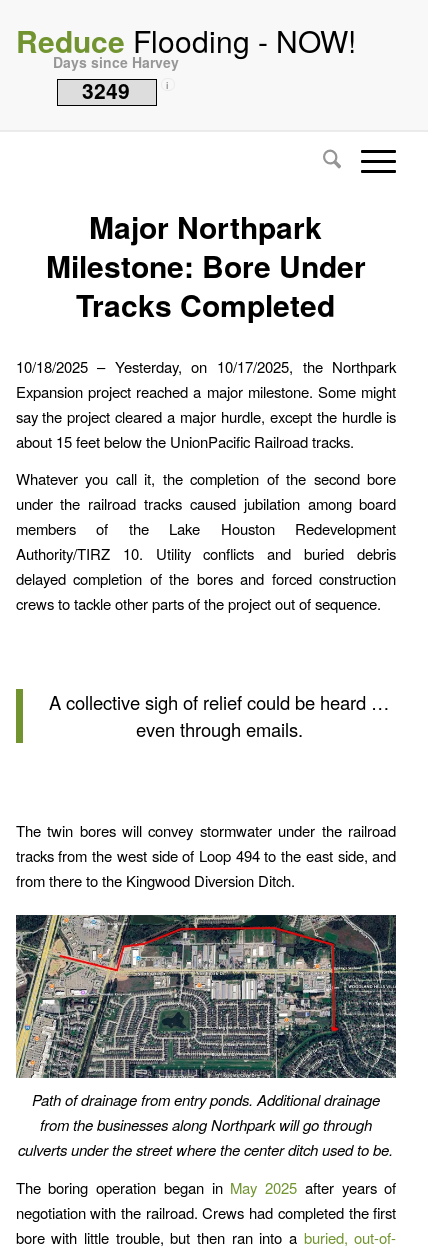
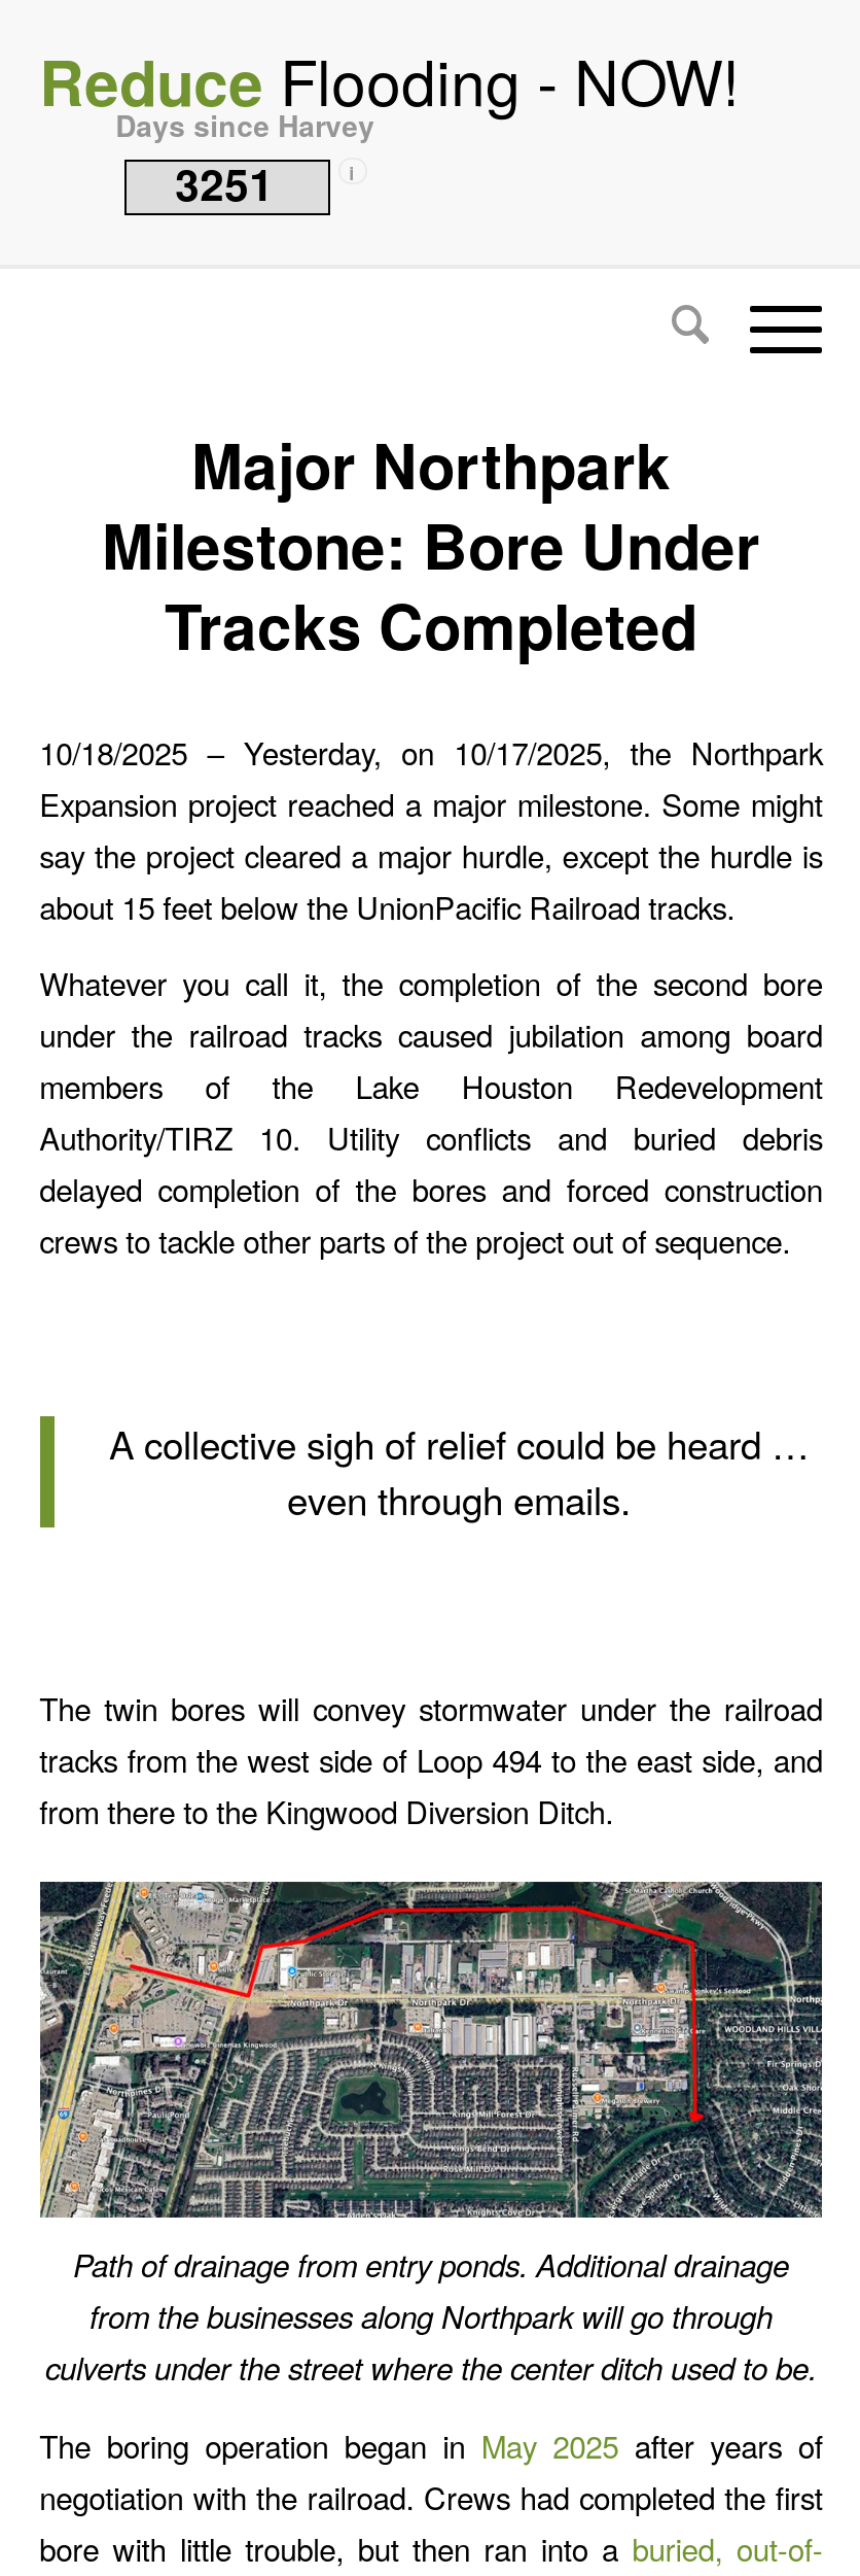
[82,75,130,105] 3249 -> [175,151,274,213] 3251

